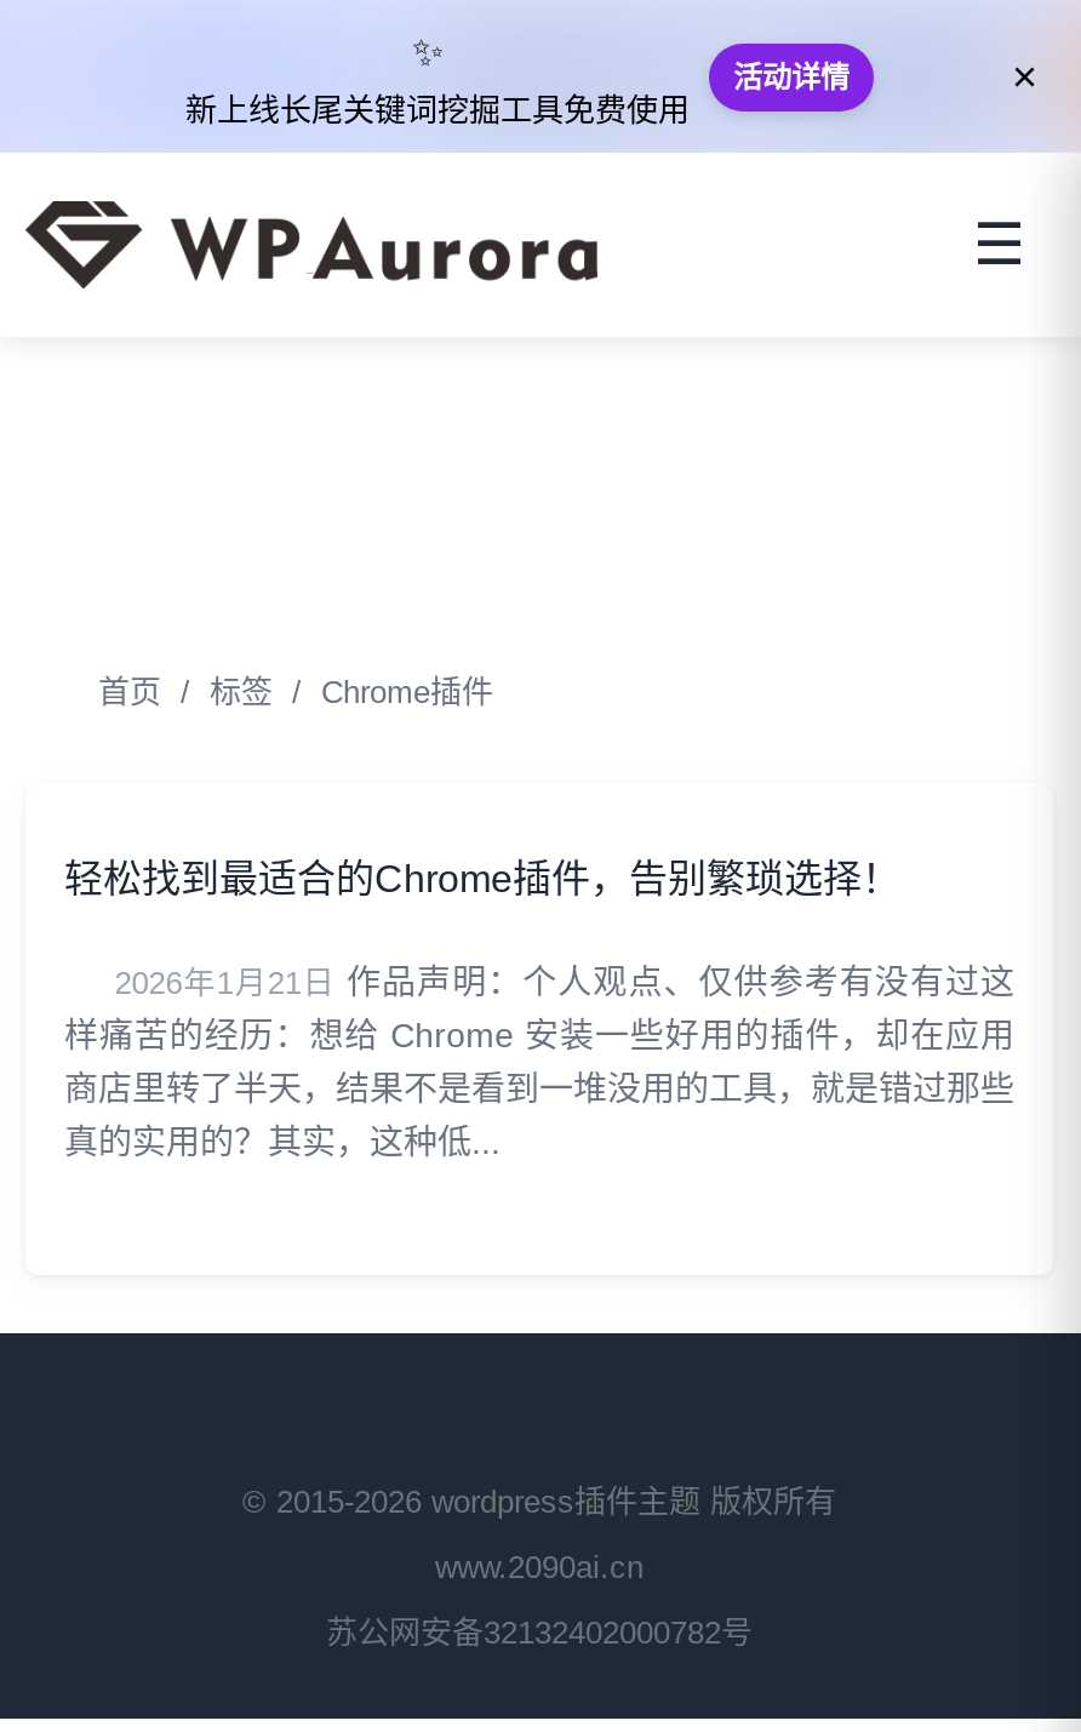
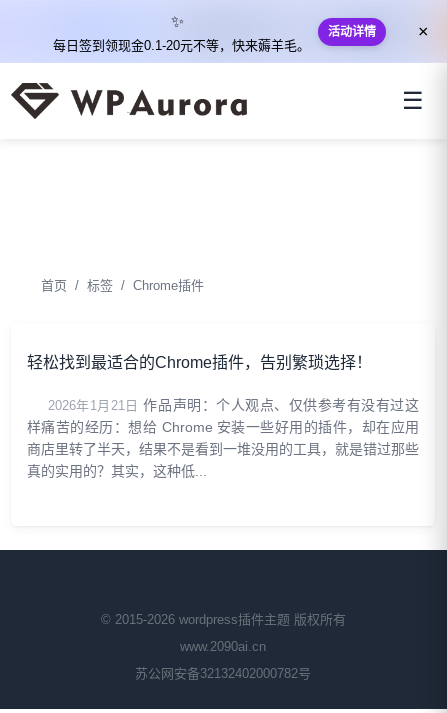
[185,92,690,128] 新上线长尾关键词挖掘工具免费使用 -> [52,38,309,53] 每日签到领现金0.1-20元不等，快来薅羊毛。

